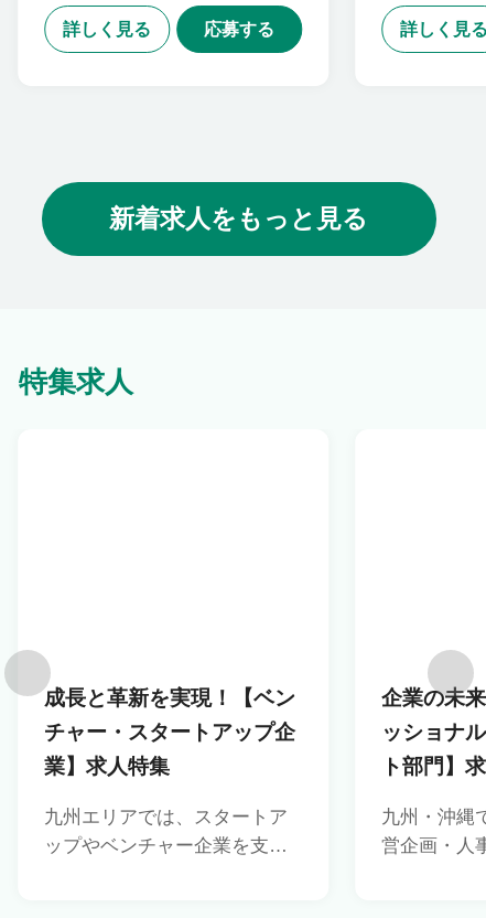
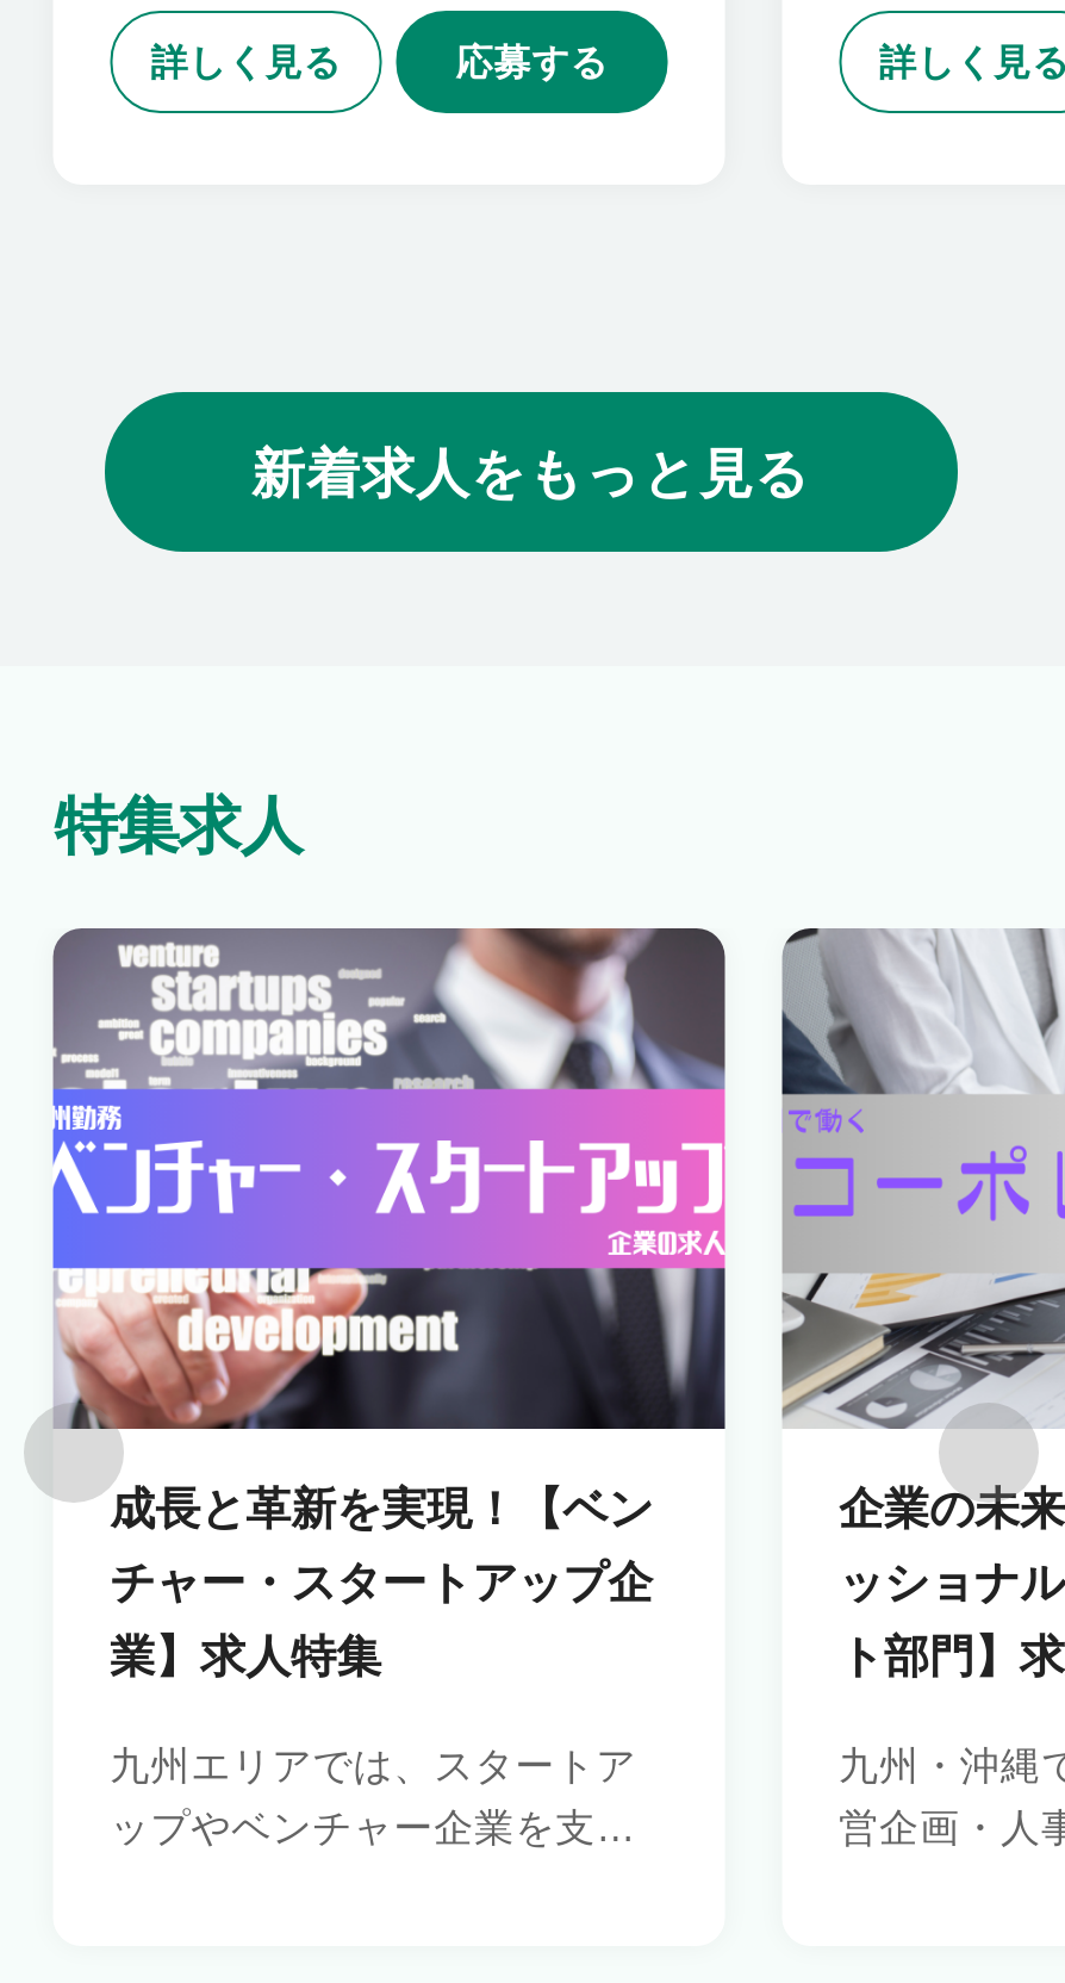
none -> [50,925,727,1432] [image]
none -> [779,925,1058,1430] [image]

